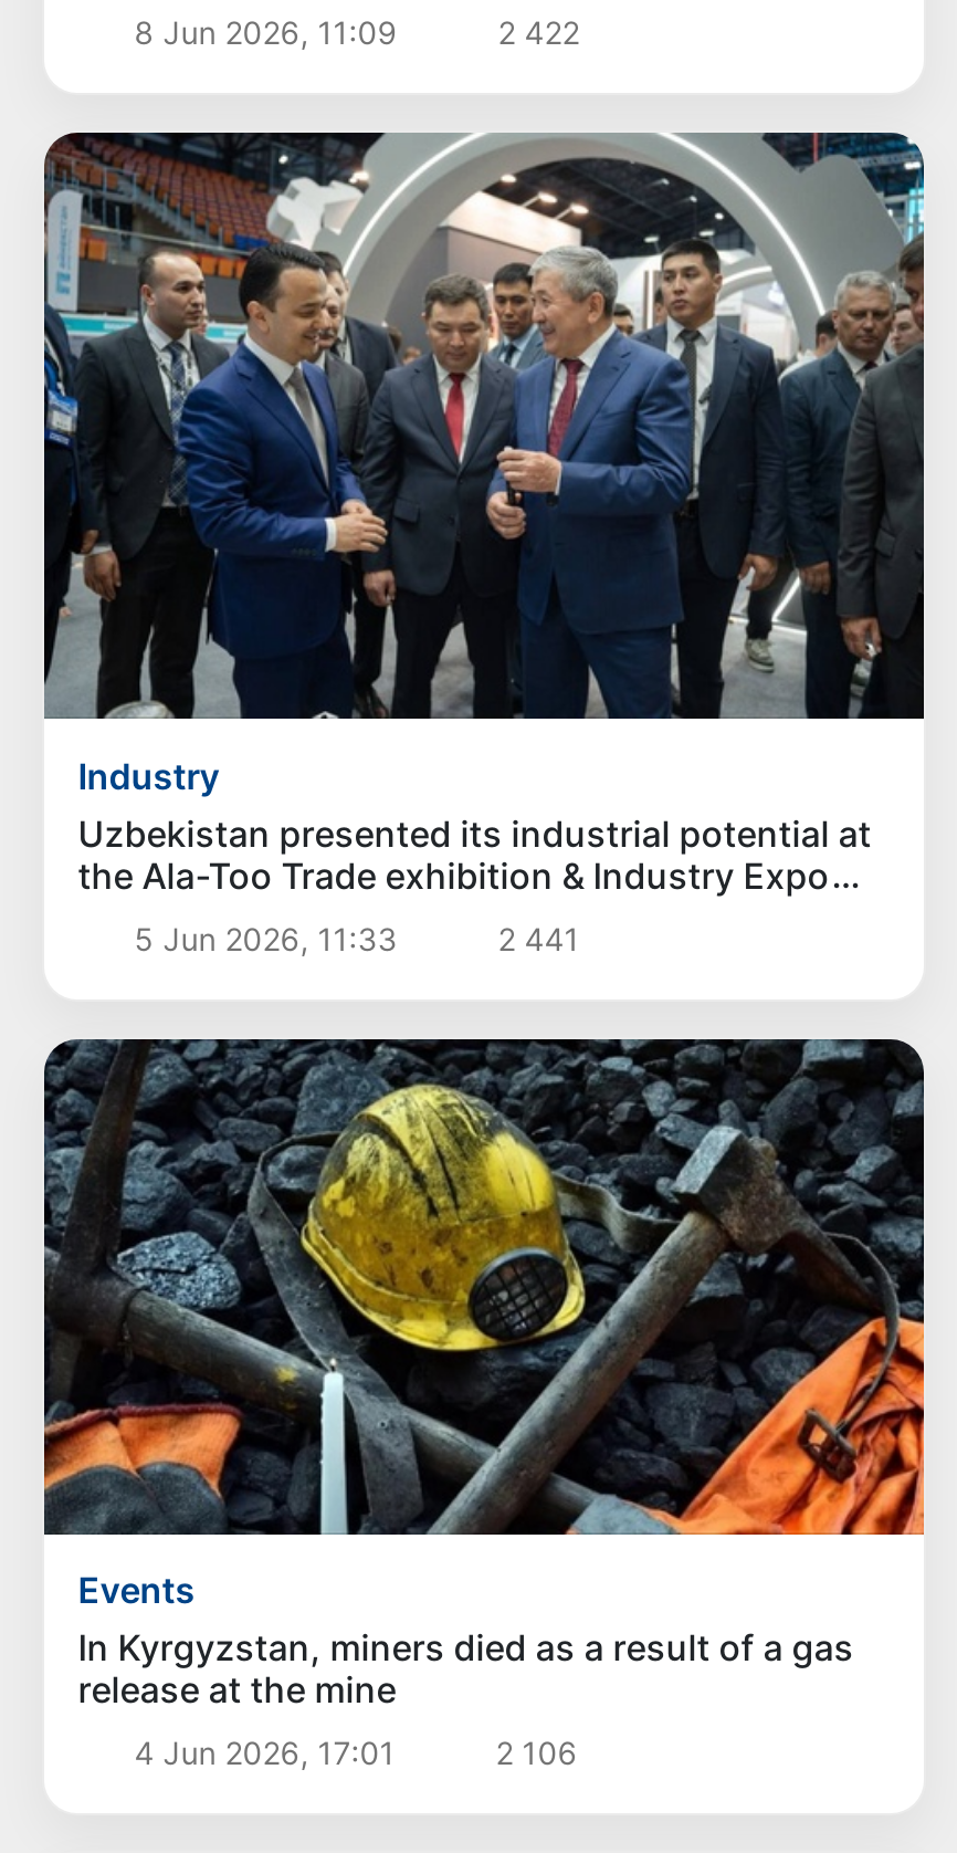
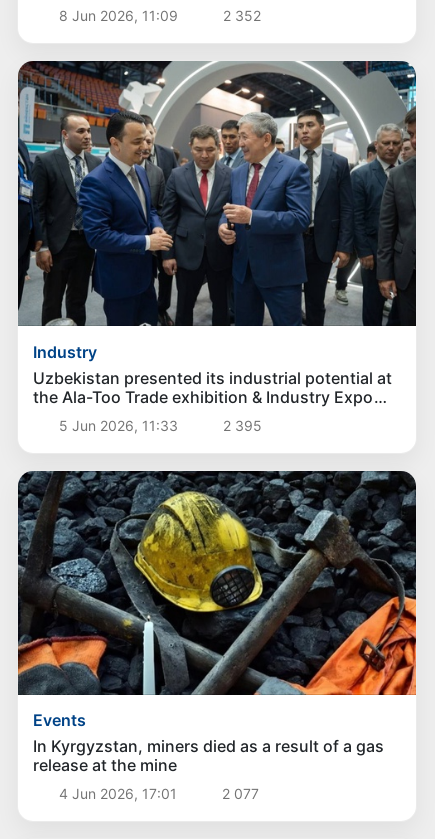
[489,13,580,50] 2 422 -> [219,7,261,24] 2 352
[489,919,580,957] 2 441 -> [219,417,262,434] 2 395
[487,1734,577,1771] 2 106 -> [218,785,259,802] 2 077

